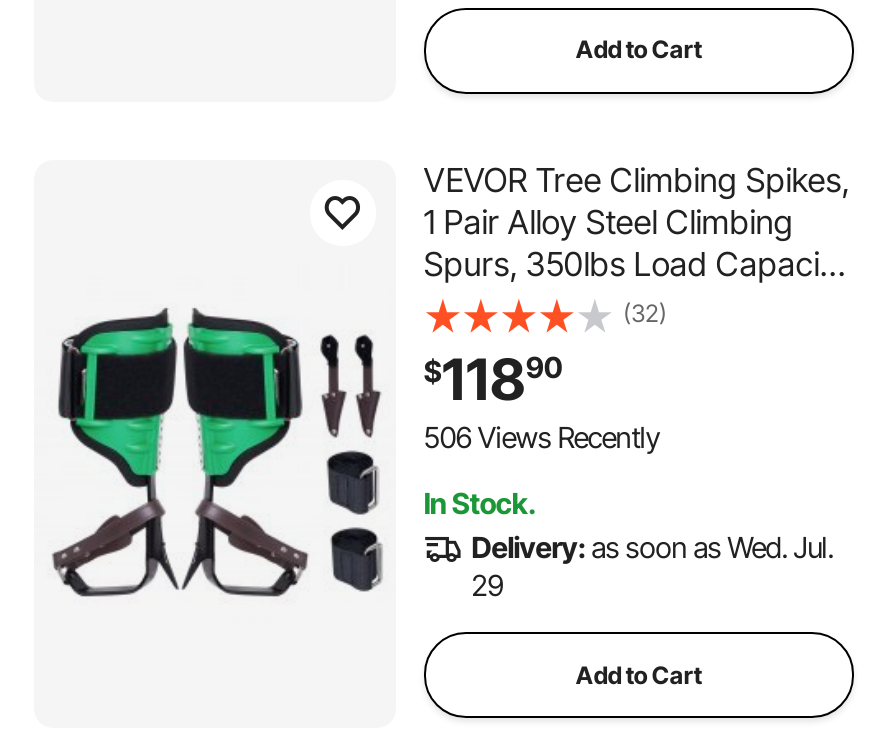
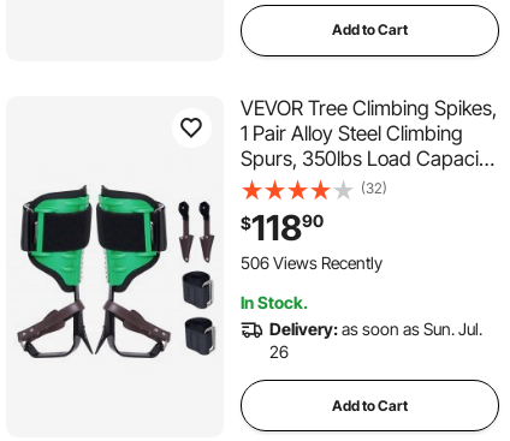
[471,529,833,563] Delivery: as soon as Wed. Jul. -> [269,318,482,339] Delivery: as soon as Sun. Jul.
[471,567,503,601] 29 -> [269,341,288,361] 26

